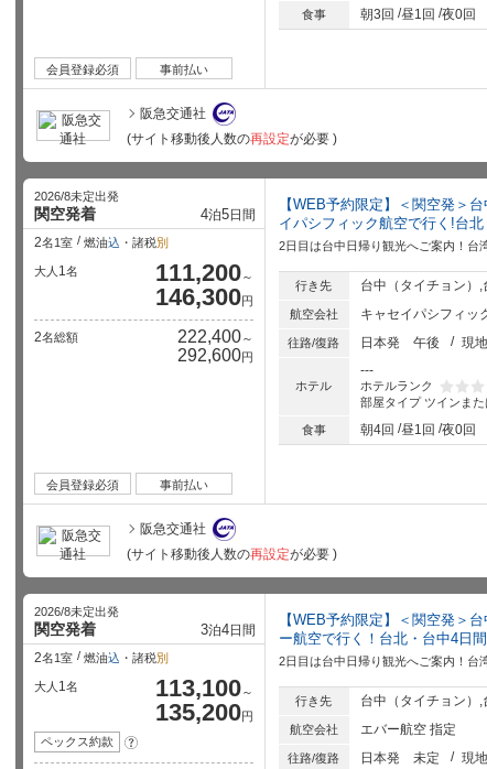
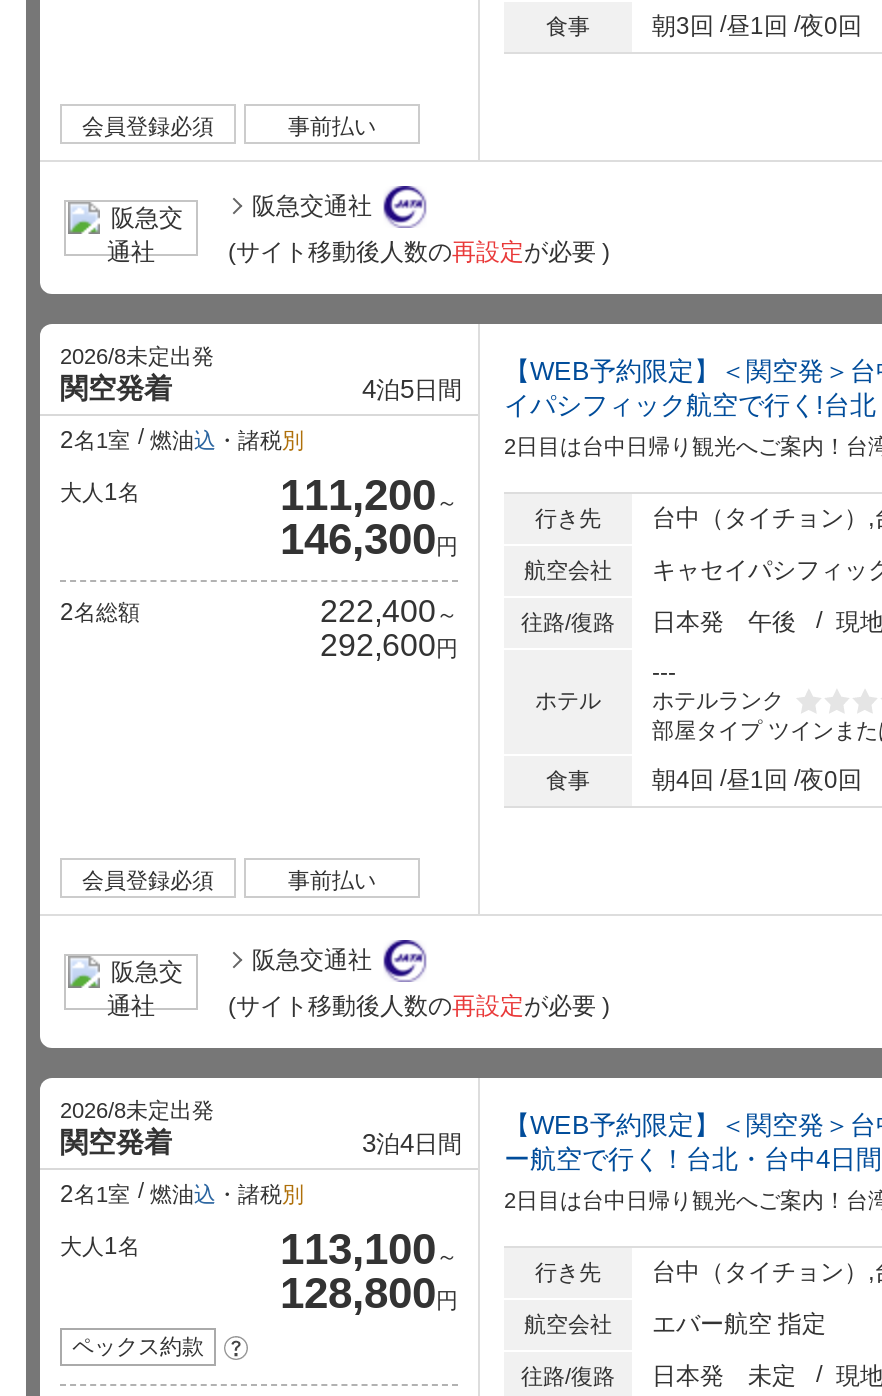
[155,698,253,726] 135,200円 -> [280,1268,458,1318] 128,800円

